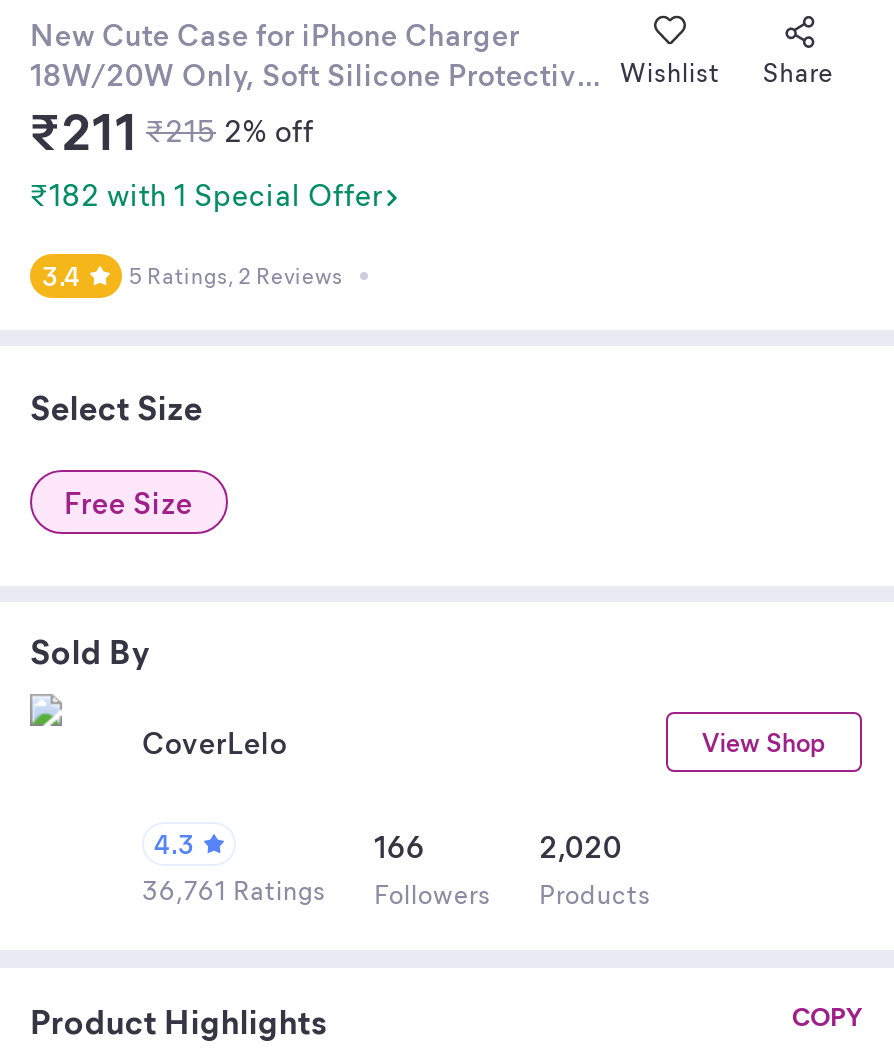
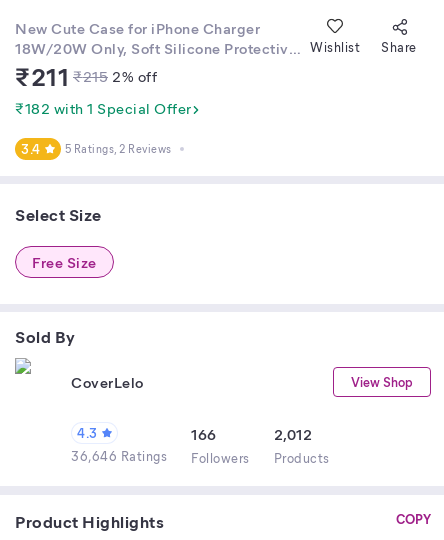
[539,826,622,866] 2,020 -> [273,424,312,444] 2,012
[142,872,651,910] 36,761 Ratings Followers Products -> [71,447,329,466] 36,646 Ratings Followers Products

